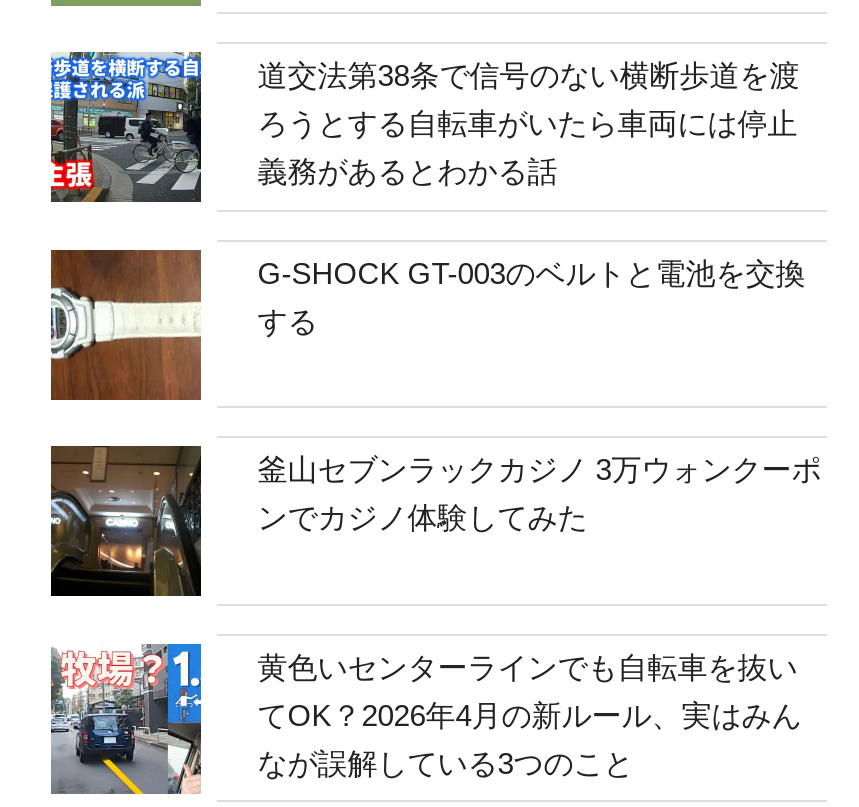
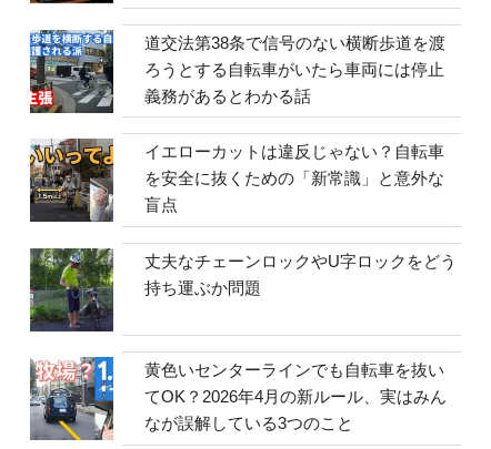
[49,247,805,403] [image] | G-SHOCK GT-003のベルトと電池を交換 | する -> [29,139,445,223] [image] | イエローカットは違反じゃない？自転車 | を安全に抜くための「新常識」と意外な | 盲点
[49,445,821,599] [image] | 釜山セブンラックカジノ 3万ウォンクーポ | ンでカジノ体験してみた -> [29,247,457,333] [image] | 丈夫なチェーンロックやU字ロックをどう | 持ち運ぶか問題

